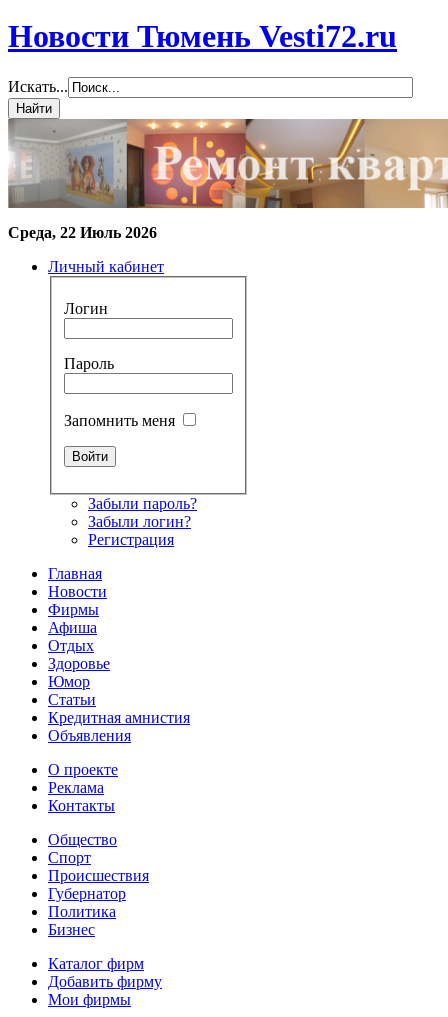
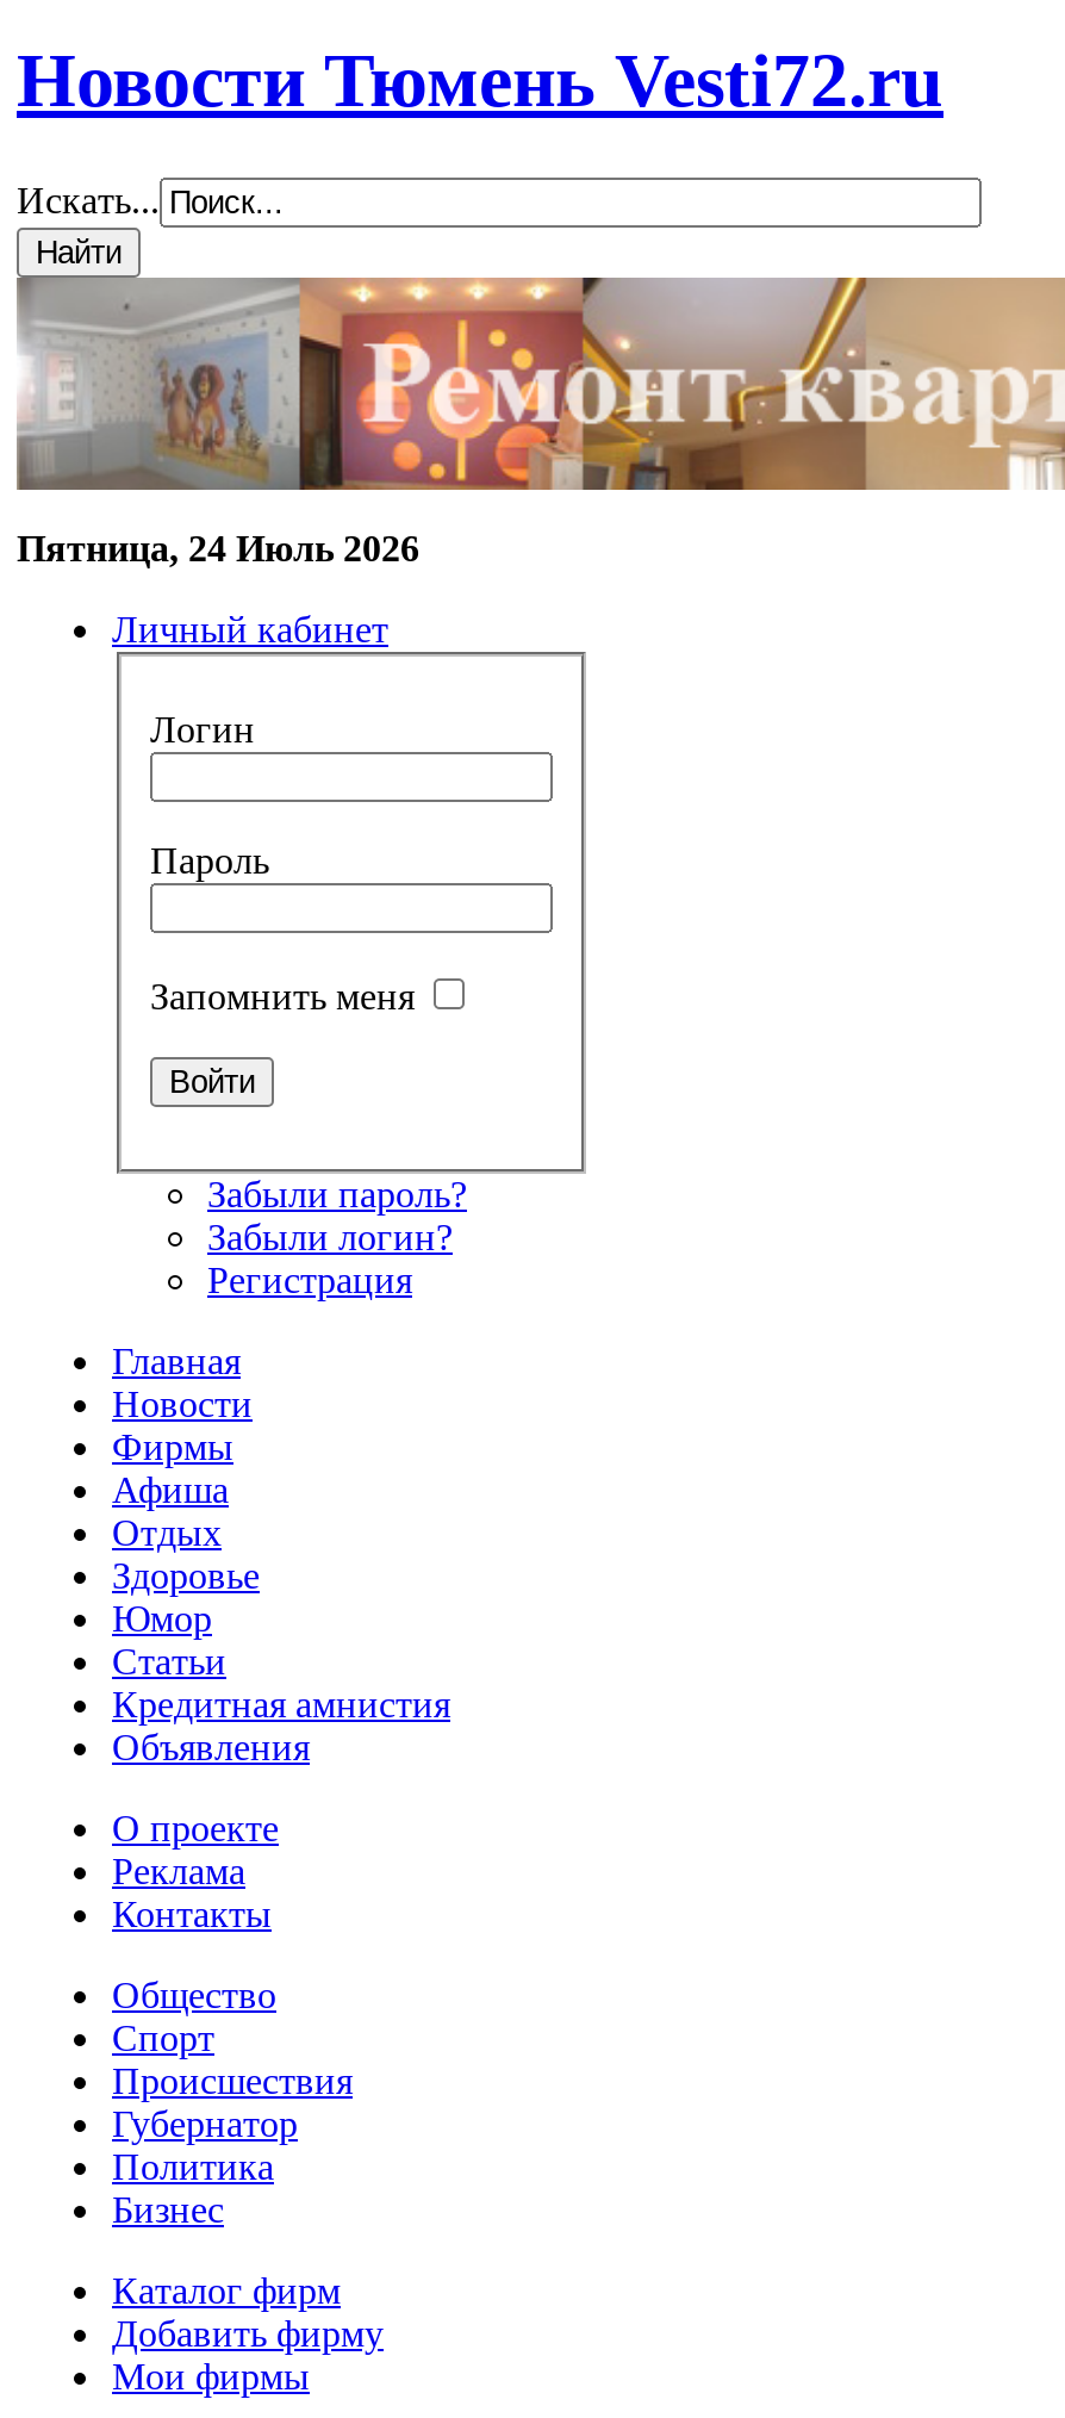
[8,224,157,241] Среда, 22 Июль 2026 -> [17,528,419,568] Пятница, 24 Июль 2026

